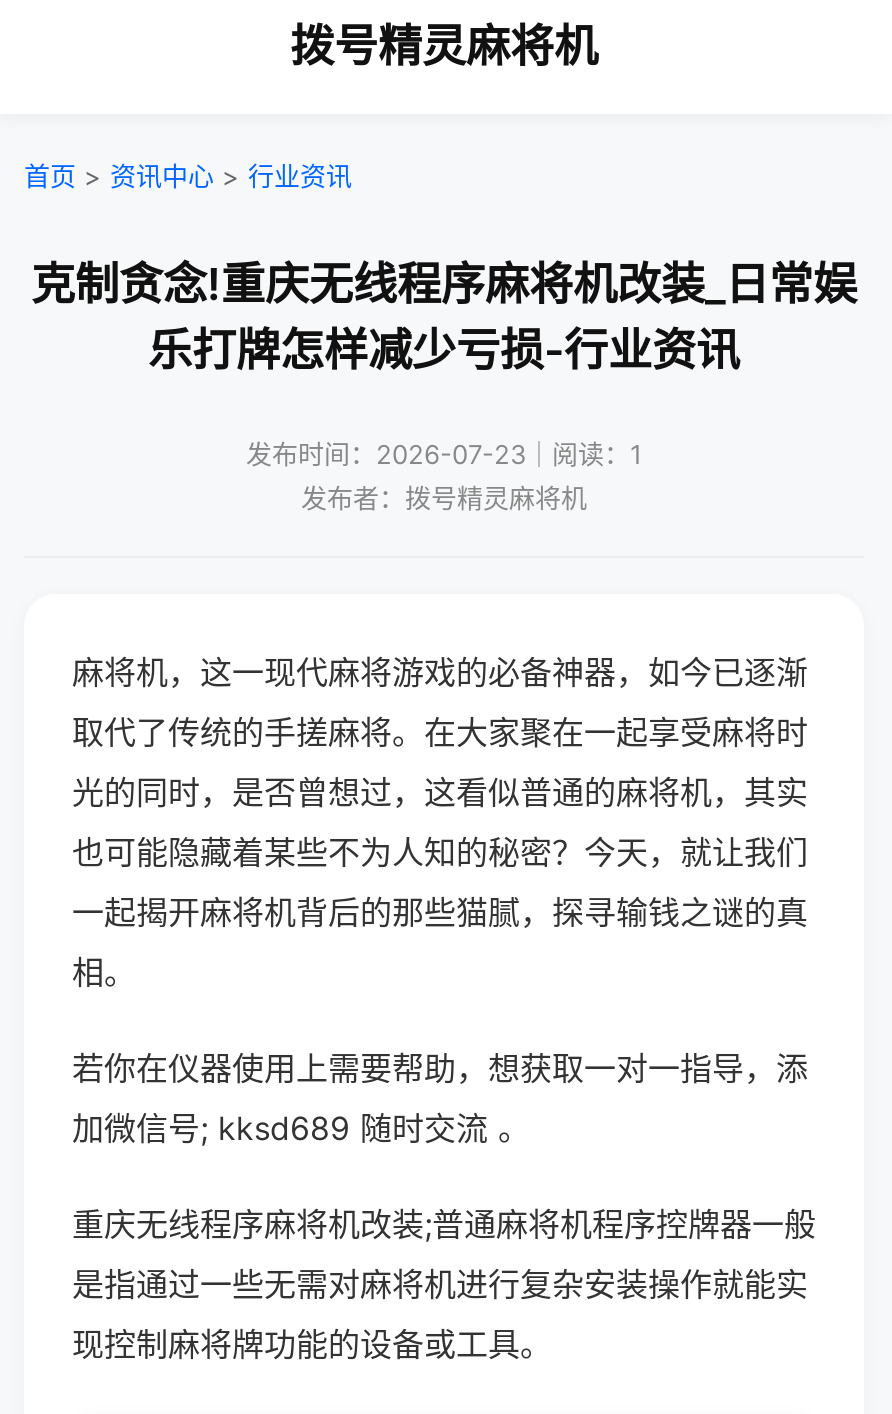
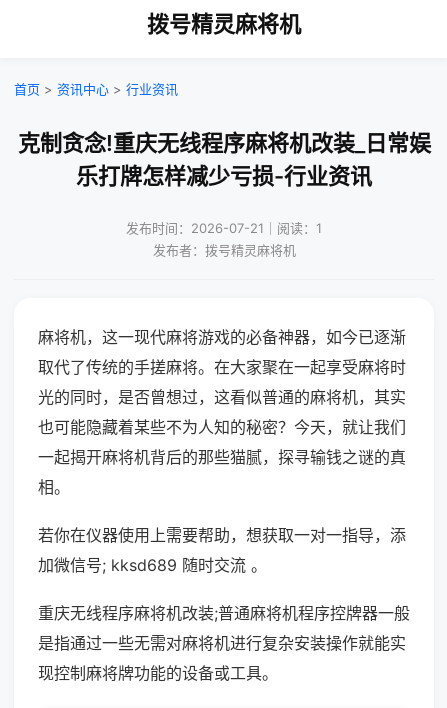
[246,438,642,470] 发布时间：2026-07-23｜阅读：1 -> [126,220,322,236] 发布时间：2026-07-21｜阅读：1

